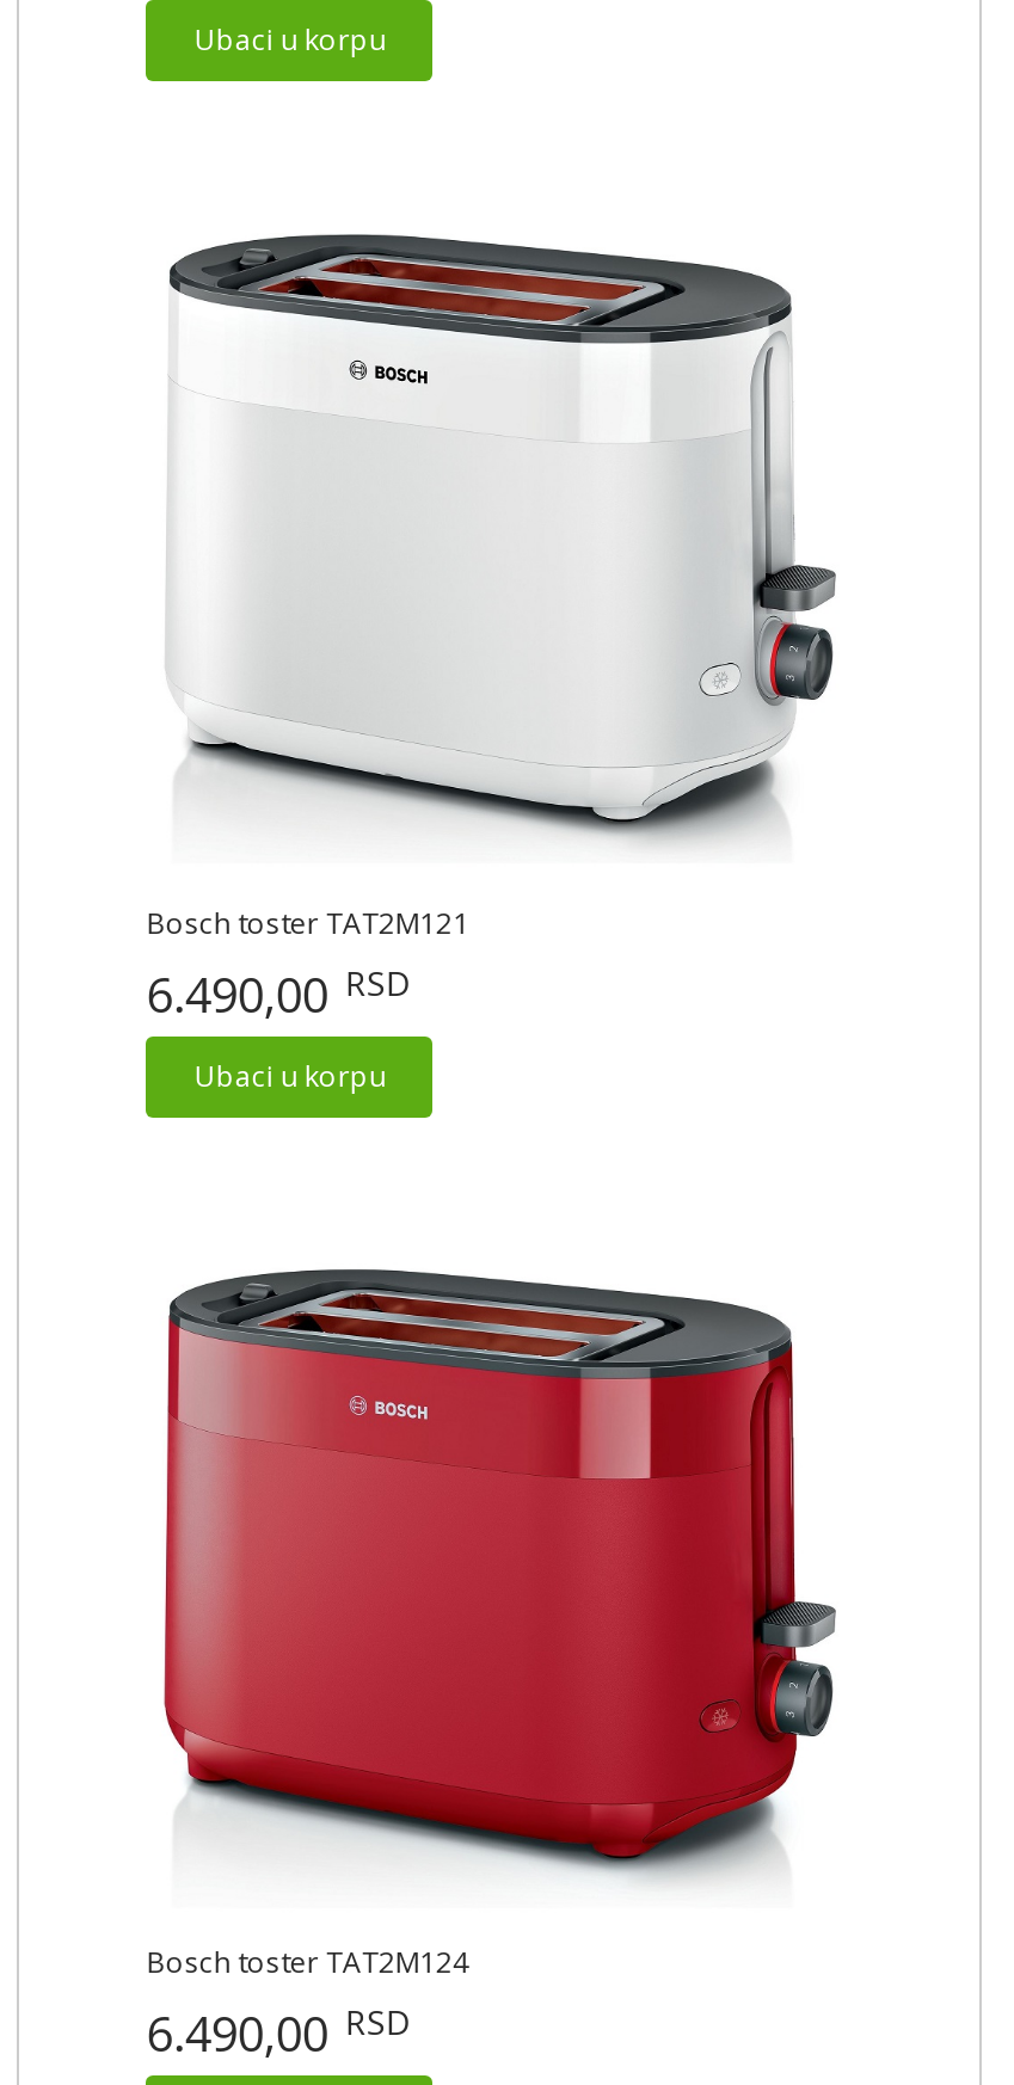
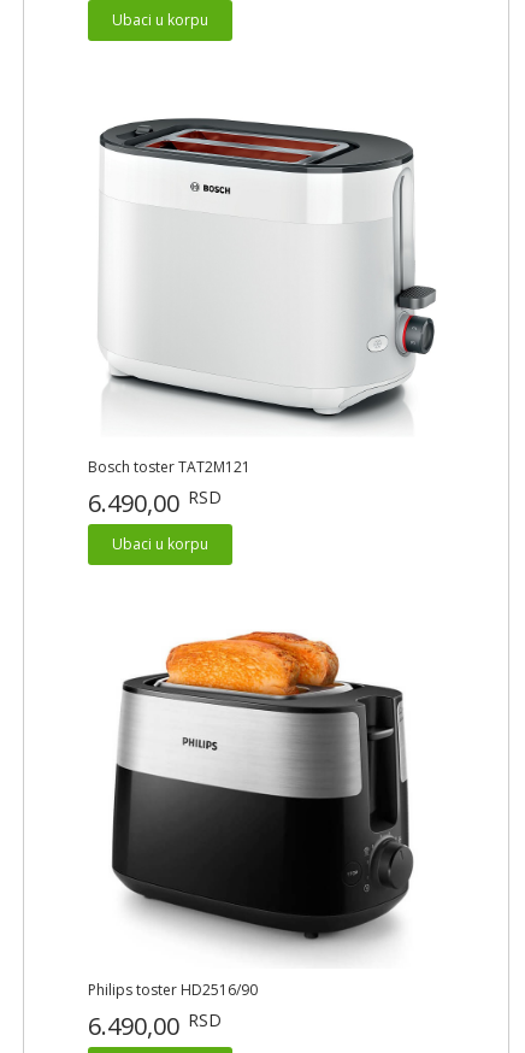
[146,1251,838,1982] [image] | Bosch toster TAT2M124 -> [88,630,436,1000] [image] | Philips toster HD2516/90

